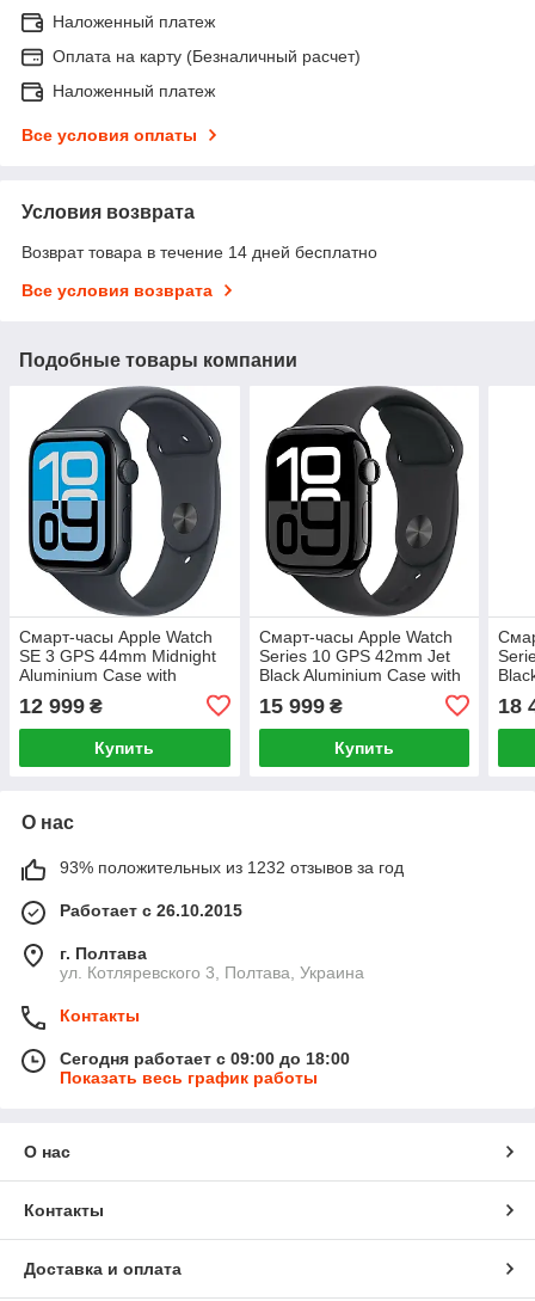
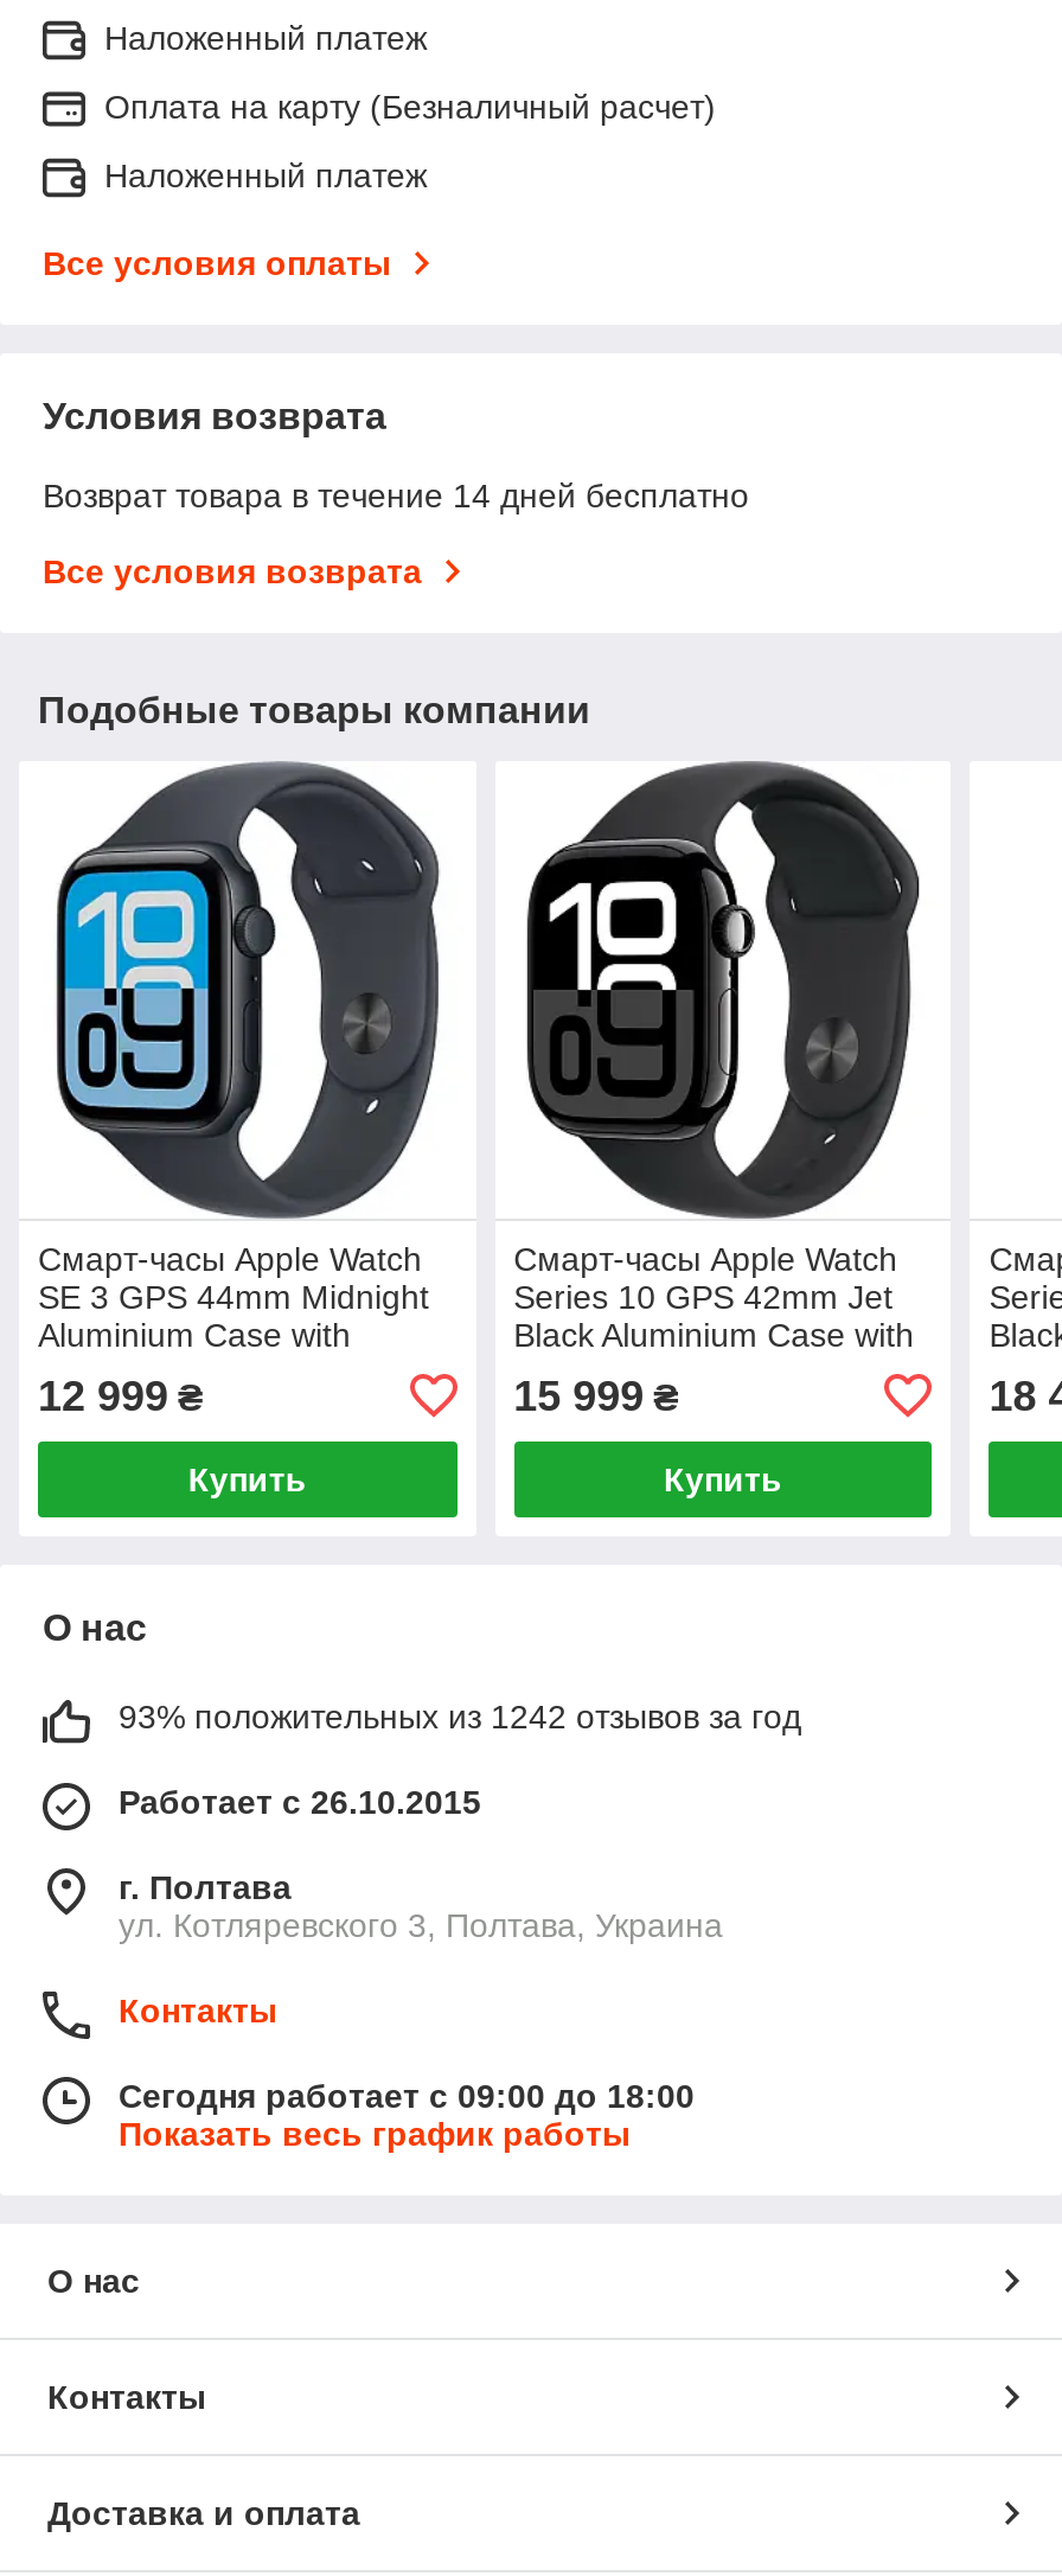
[60,858,404,877] 93% положительных из 1232 отзывов за год -> [119,1697,801,1735] 93% положительных из 1242 отзывов за год

